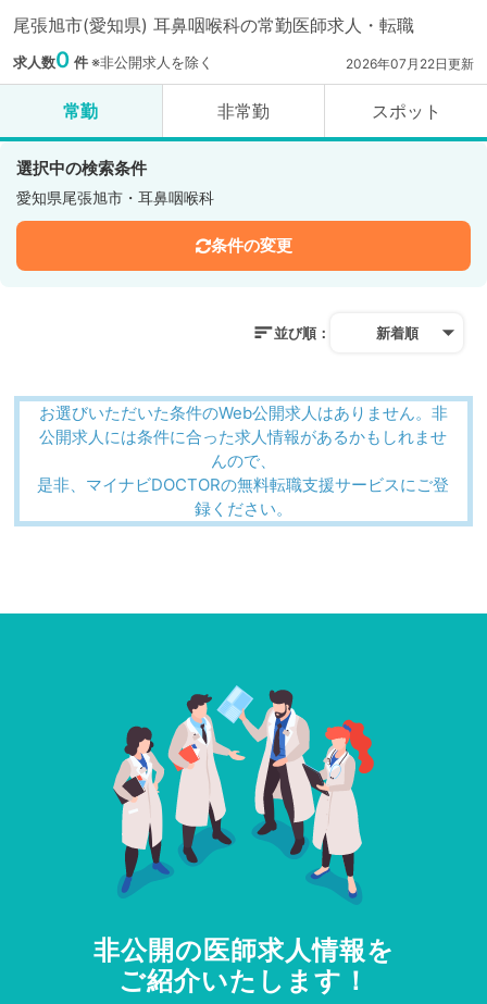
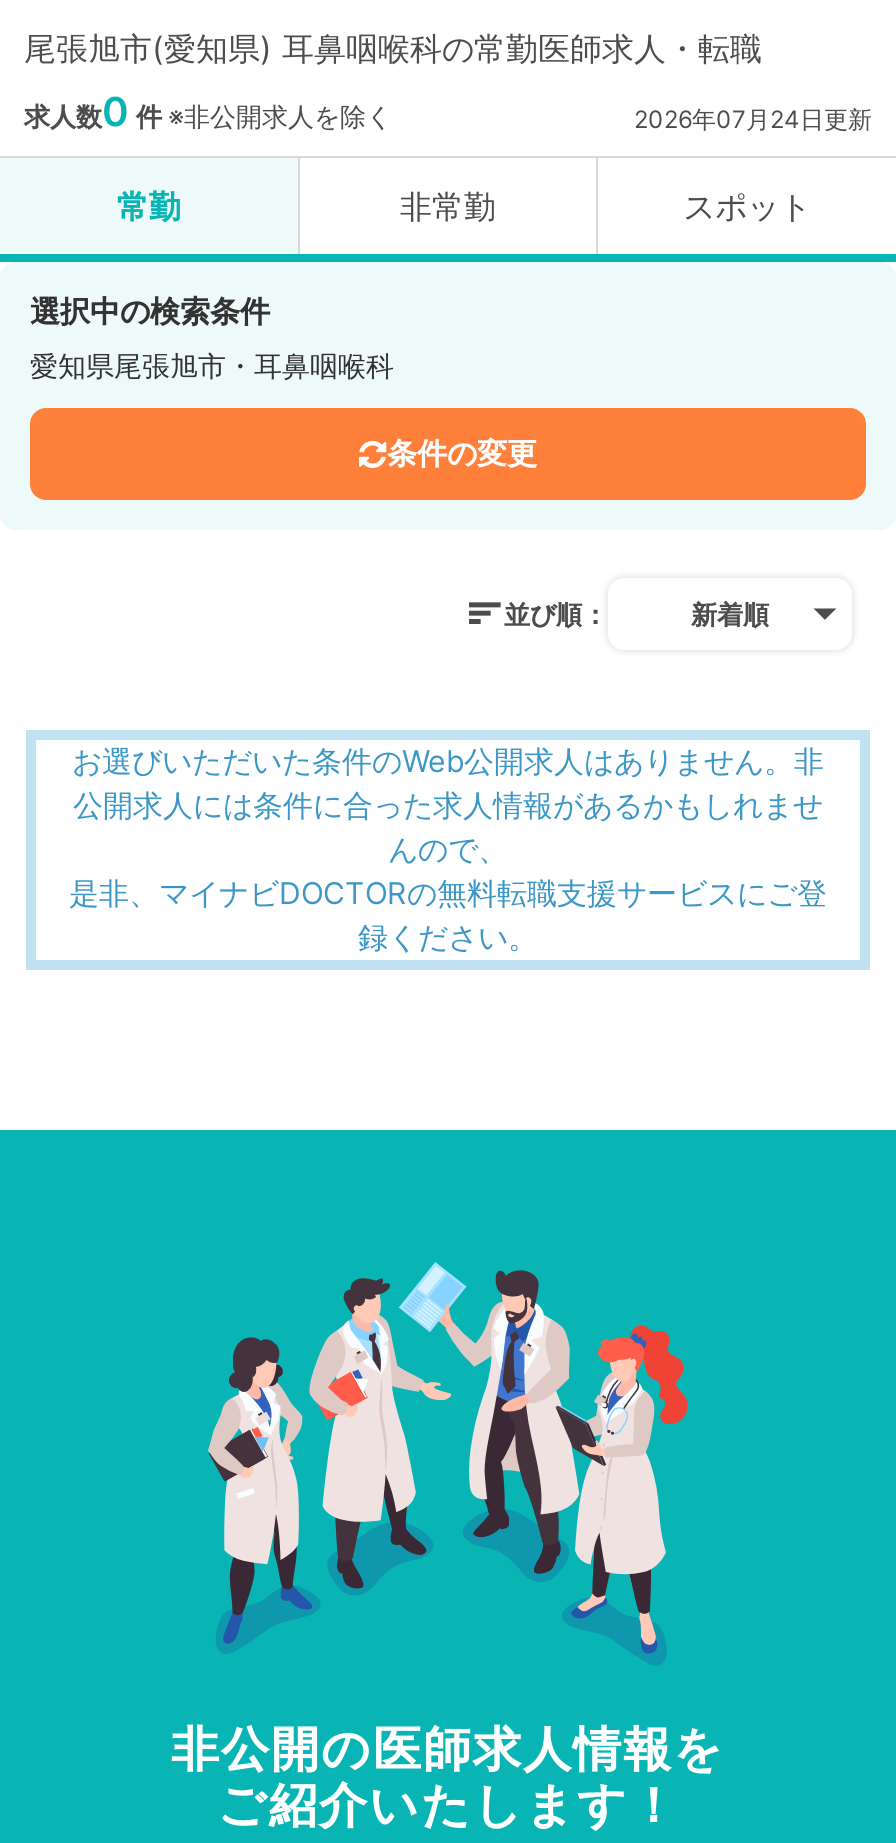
[346,55,474,72] 2026年07月22日更新 -> [634,104,872,134] 2026年07月24日更新

